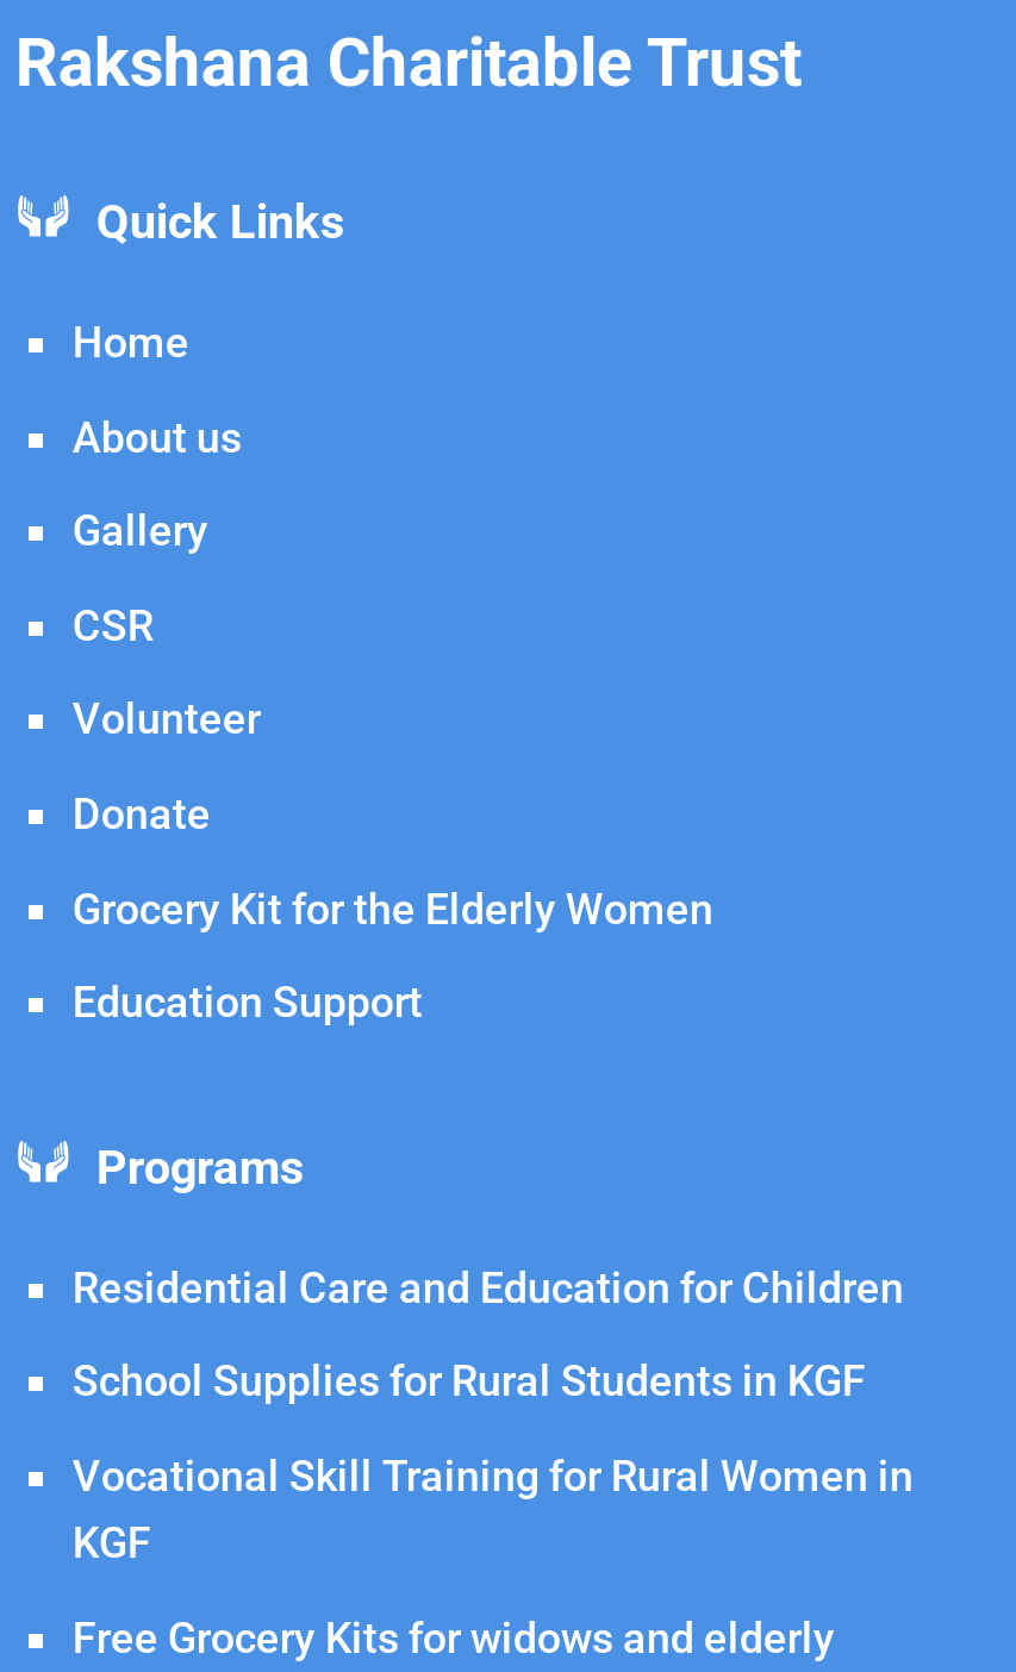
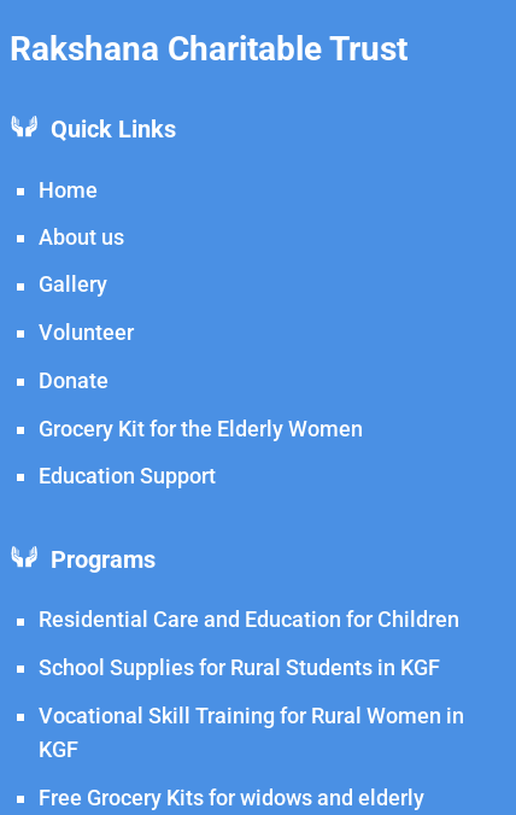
[72,600,153,650] CSR -> none

